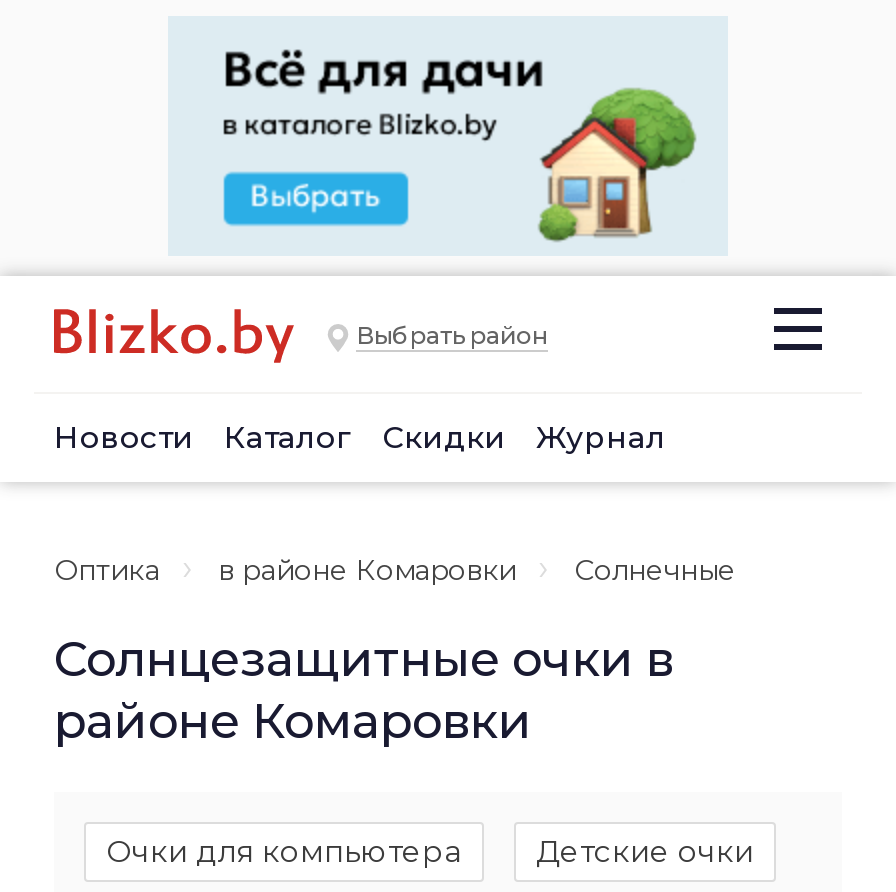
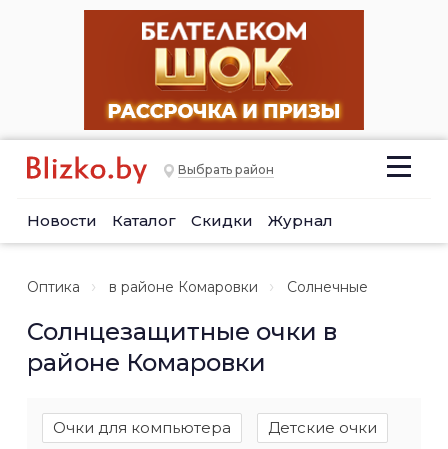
[168,16,728,256] [image] -> [83,9,365,131] [image]

